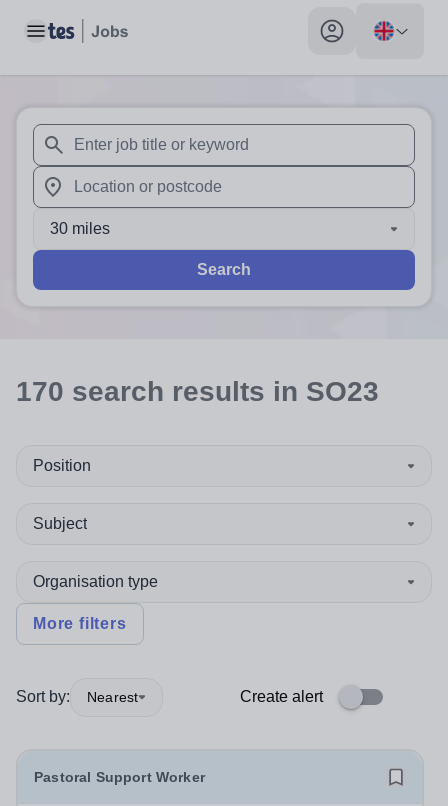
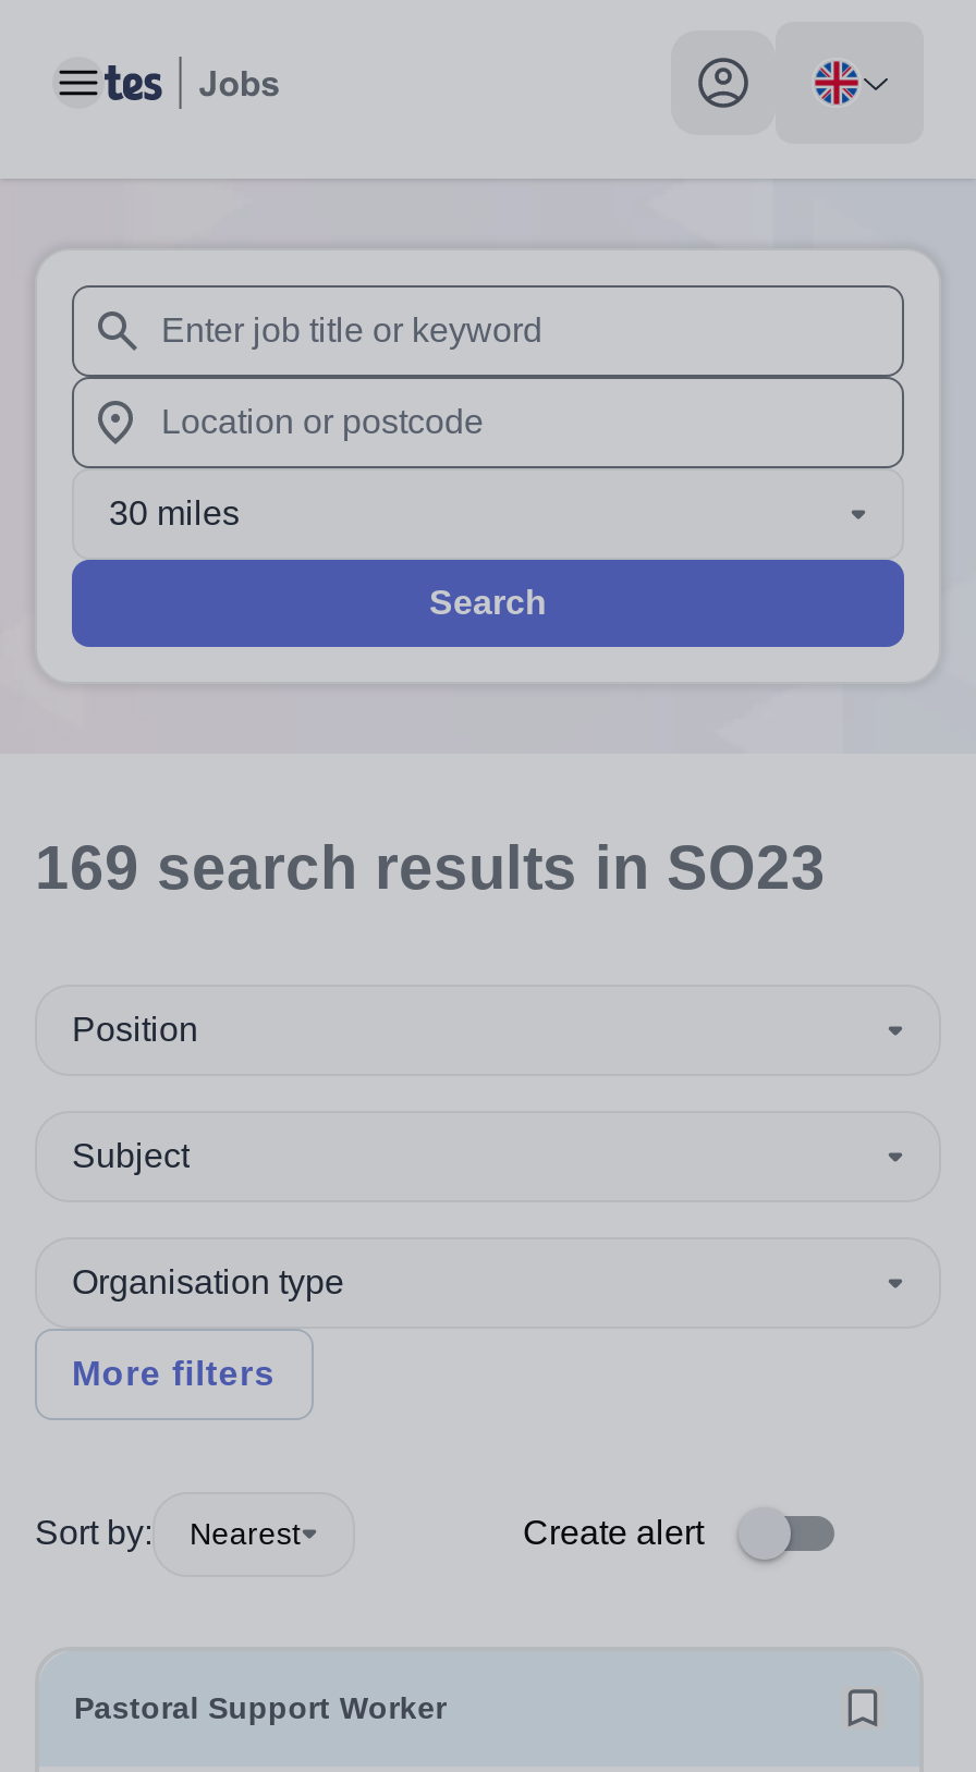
[16,376,379,407] 170 search results in SO23 -> [35,834,826,902] 169 search results in SO23

